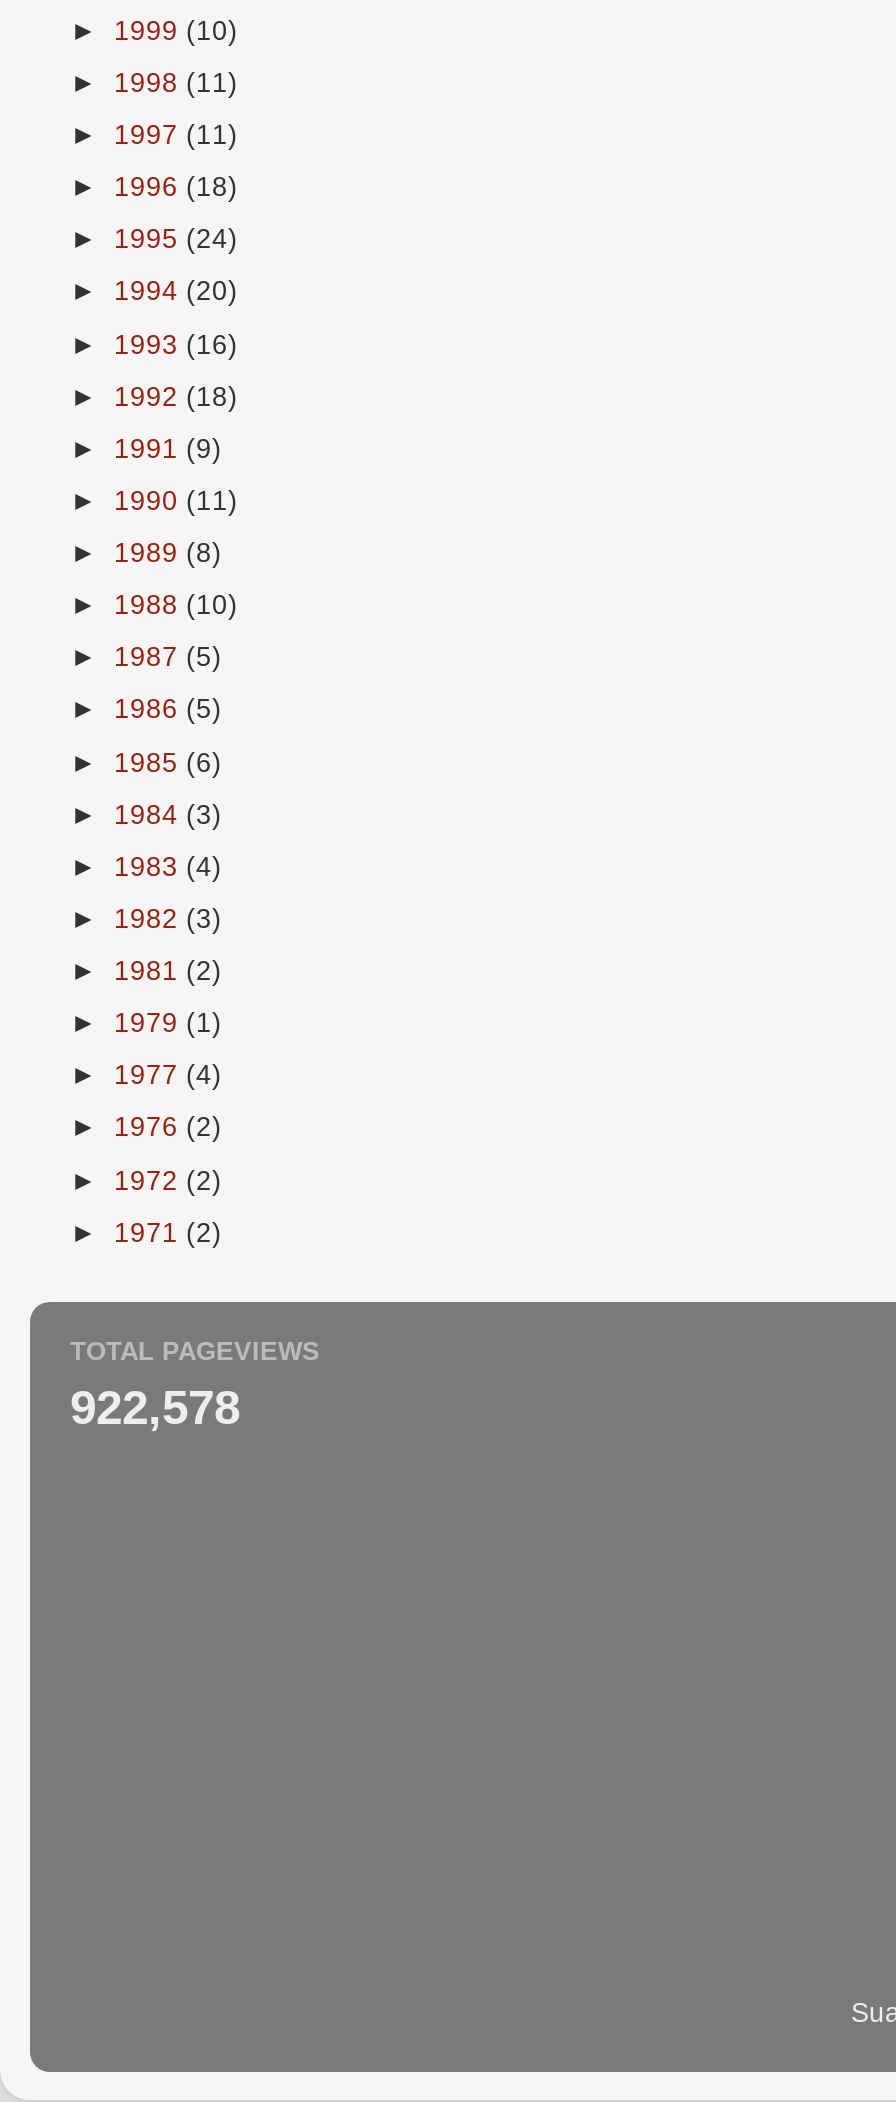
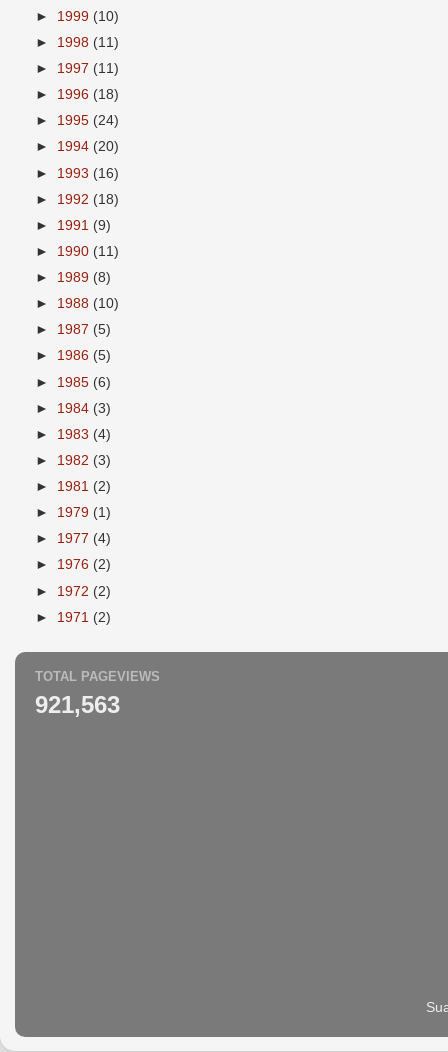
[70,1381,240,1435] 922,578 -> [35,691,120,718] 921,563

